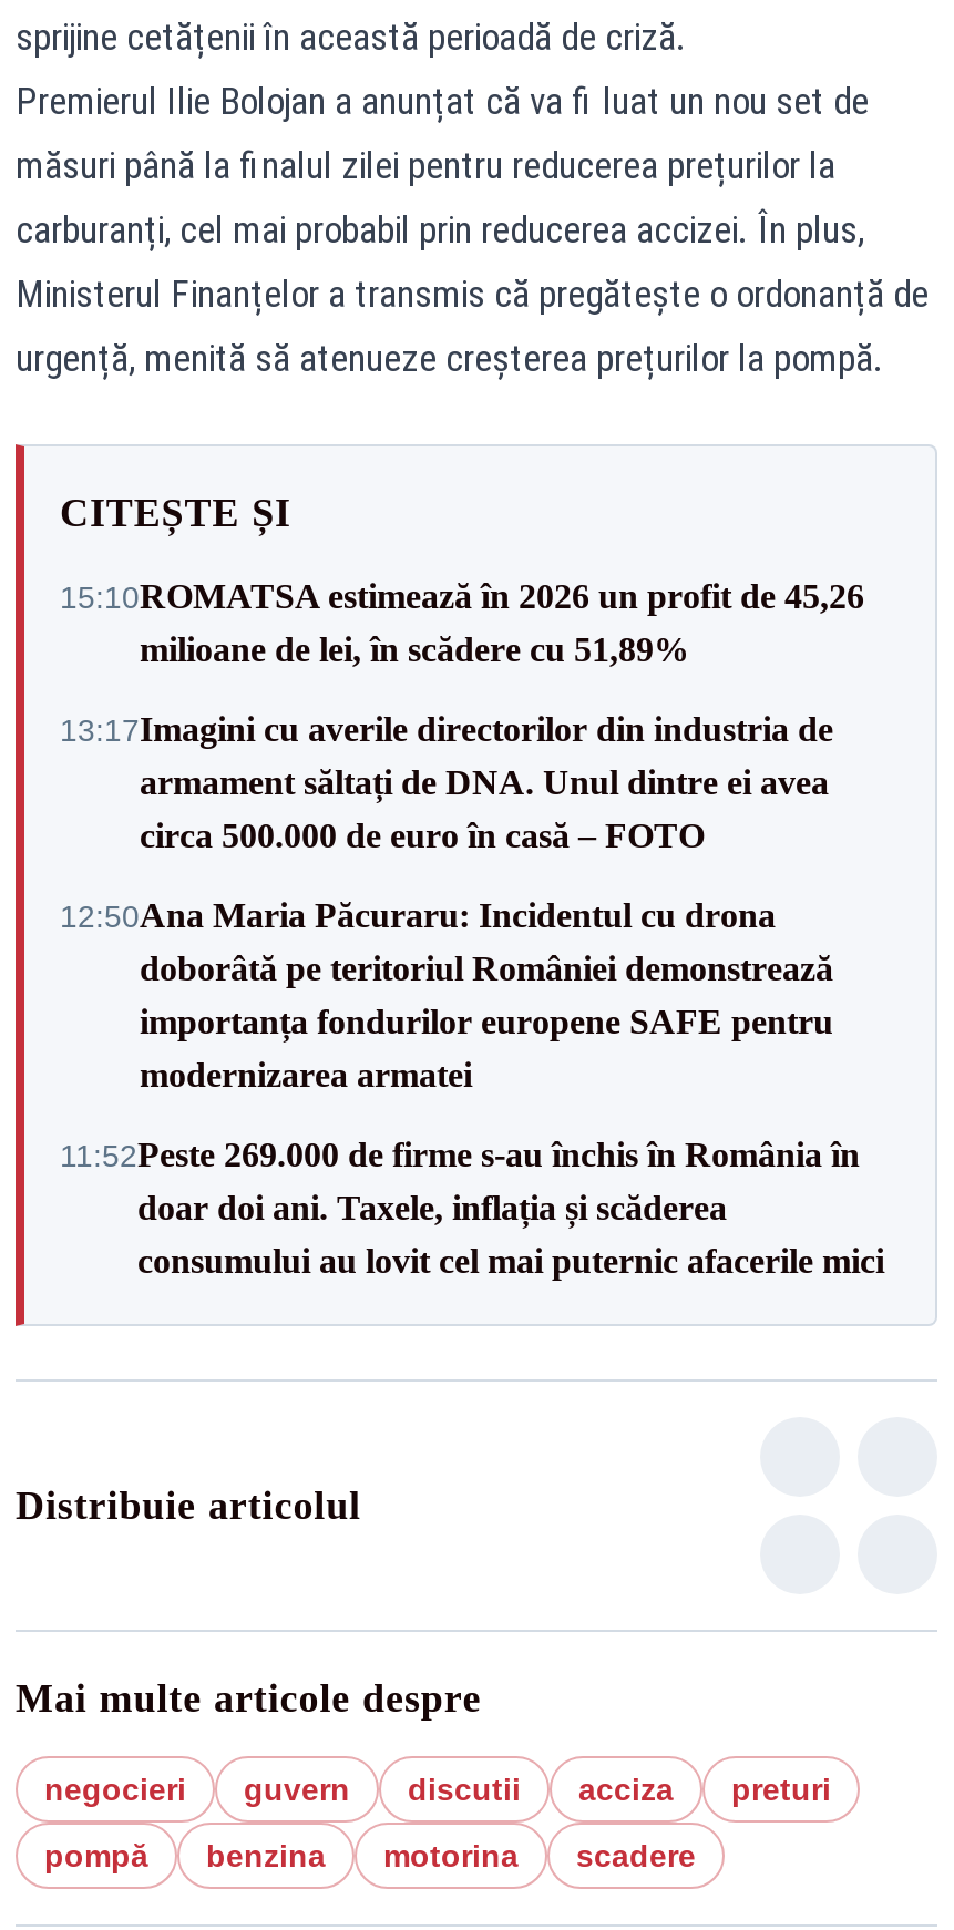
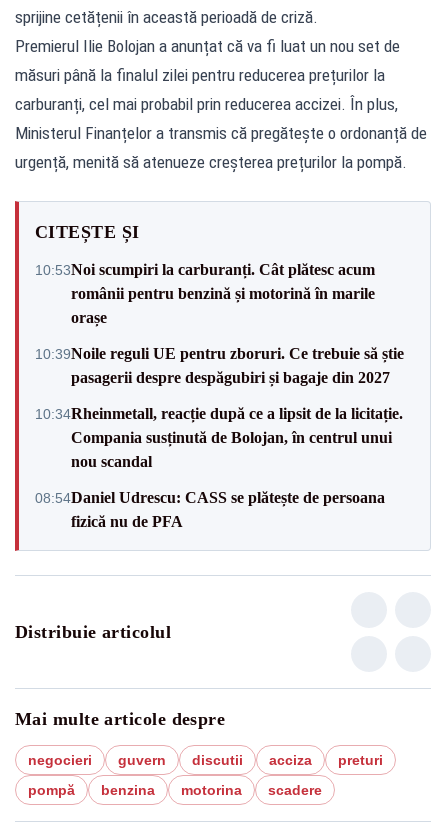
[60,577,864,668] 15:10ROMATSA estimează în 2026 un profit de 45,26 | milioane de lei, în scădere cu 51,89% -> [35,260,375,325] 10:53Noi scumpiri la carburanți. Cât plătesc acum | românii pentru benzină și motorină în marile | orașe
[60,710,833,854] 13:17Imagini cu averile directorilor din industria de | armament săltați de DNA. Unul dintre ei avea | circa 500.000 de euro în casă – FOTO -> [35,344,404,385] 10:39Noile reguli UE pentru zboruri. Ce trebuie să știe | pasagerii despre despăgubiri și bagaje din 2027
[60,896,833,1094] 12:50Ana Maria Păcuraru: Incidentul cu drona | doborâtă pe teritoriul României demonstrează | importanța fondurilor europene SAFE pentru | modernizarea armatei -> [35,404,403,469] 10:34Rheinmetall, reacție după ce a lipsit de la licitație. | Compania susținută de Bolojan, în centrul unui | nou scandal
[60,1136,884,1280] 11:52Peste 269.000 de firme s-au închis în România în | doar doi ani. Taxele, inflația și scăderea | consumului au lovit cel mai puternic afacerile mici -> [35,488,385,529] 08:54Daniel Udrescu: CASS se plătește de persoana | fizică nu de PFA

